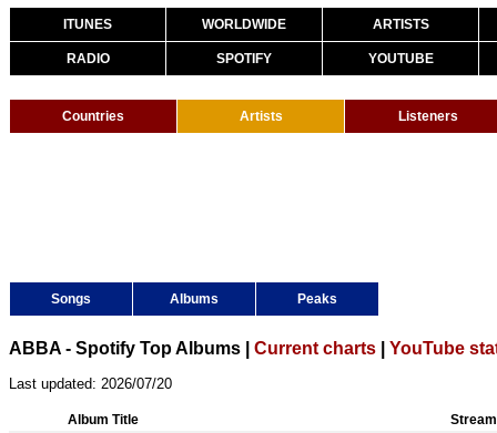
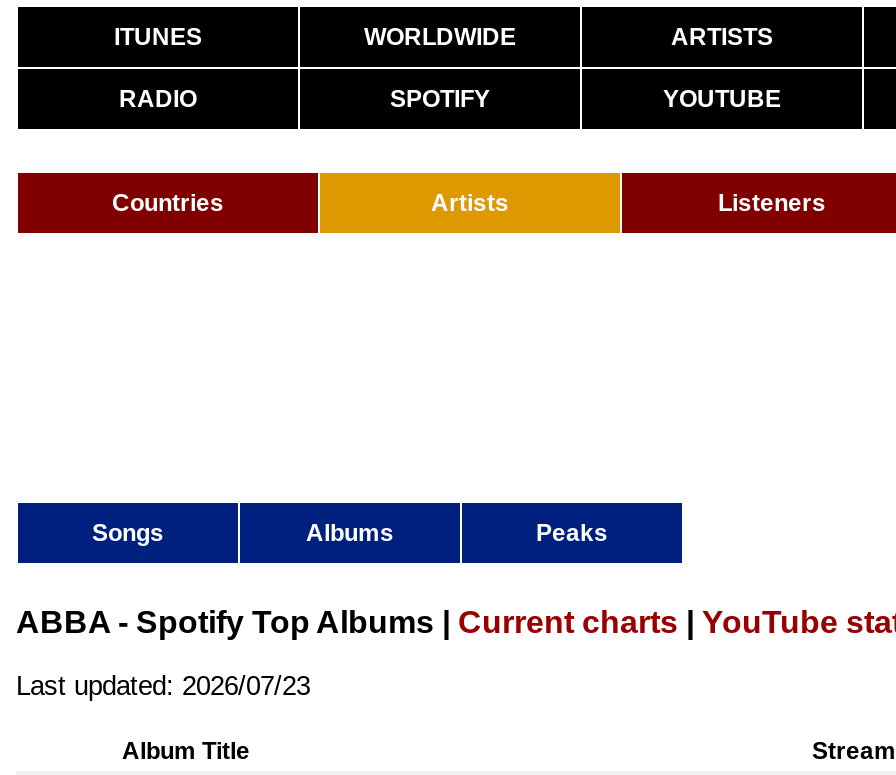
[9,375,172,392] Last updated: 2026/07/20 -> [16,671,310,701] Last updated: 2026/07/23

